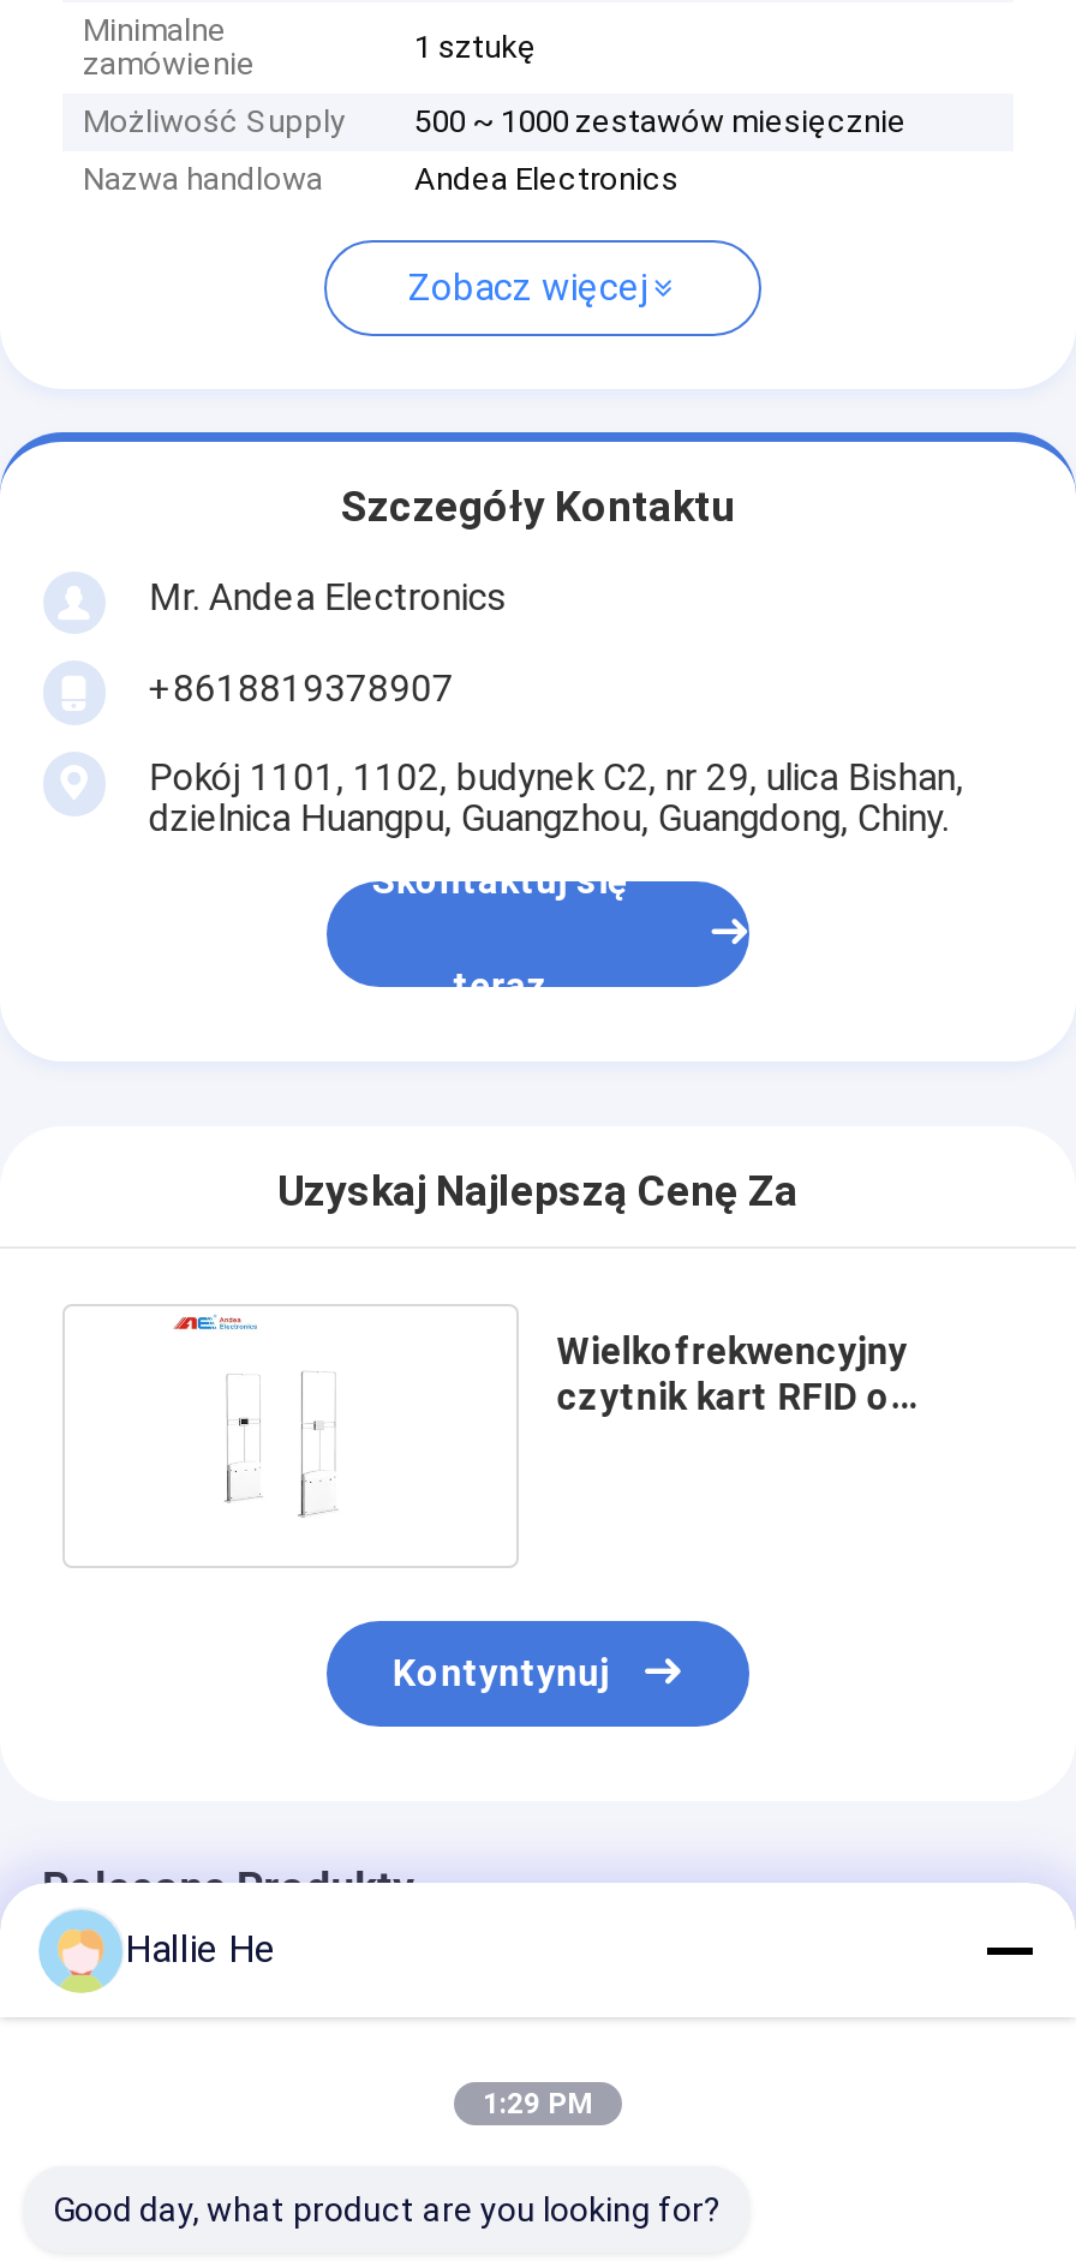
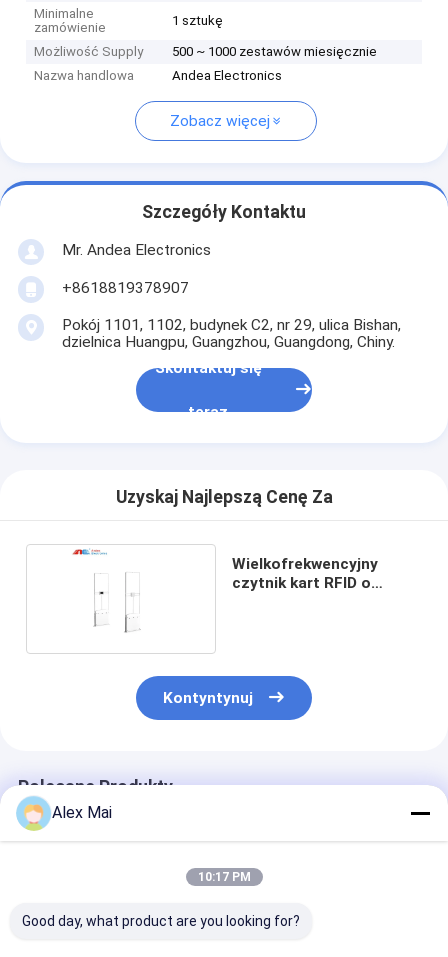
[125,1926,276,1972] Hallie He -> [52,803,112,822] Alex Mai
[483,2087,593,2121] 1:29 PM -> [197,870,250,884] 10:17 PM

